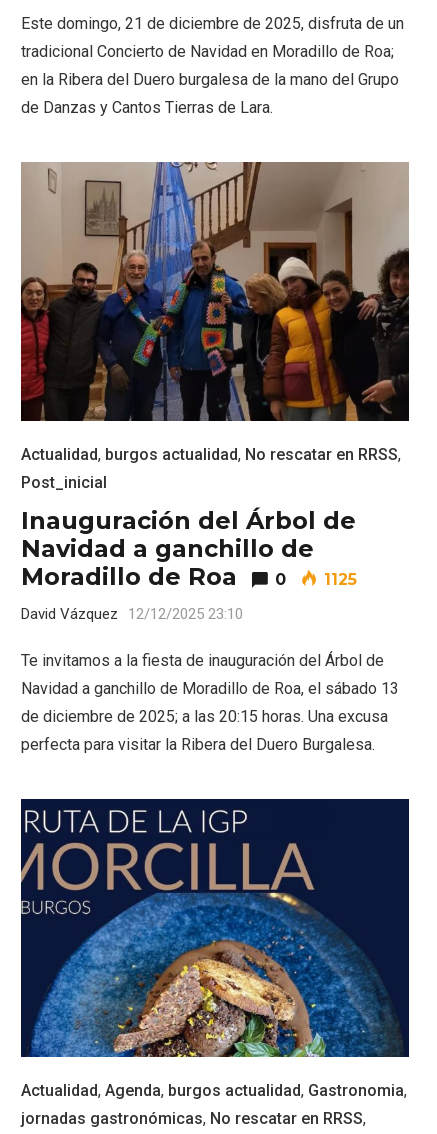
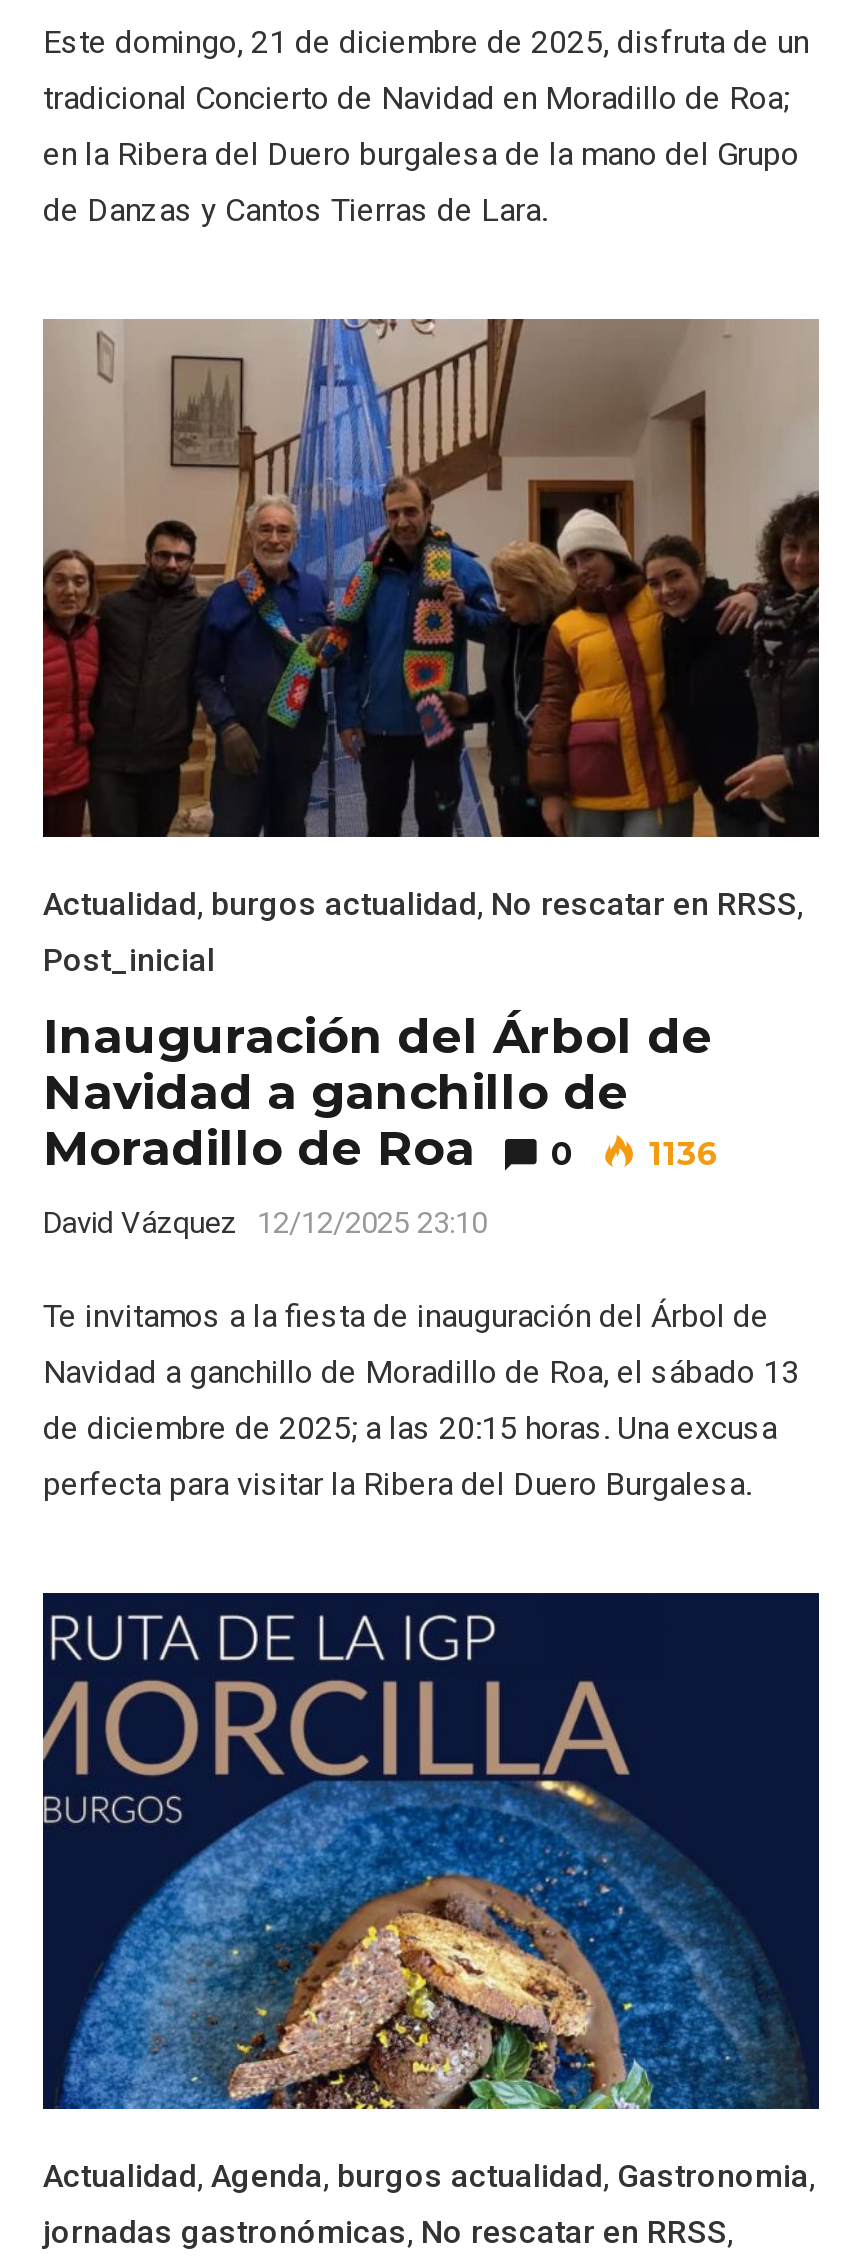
[21,562,357,591] Moradillo de Roa 0 1125 -> [43,1118,719,1176] Moradillo de Roa 0 1136

